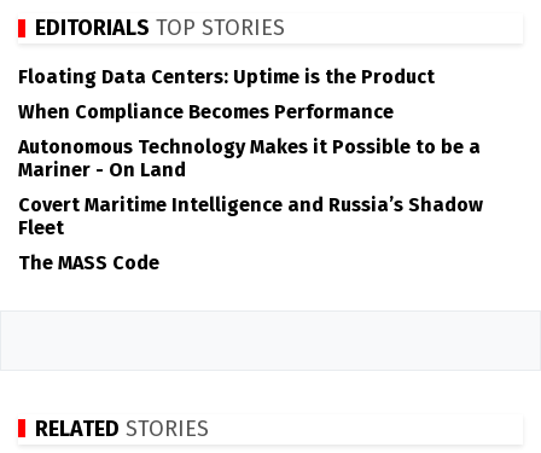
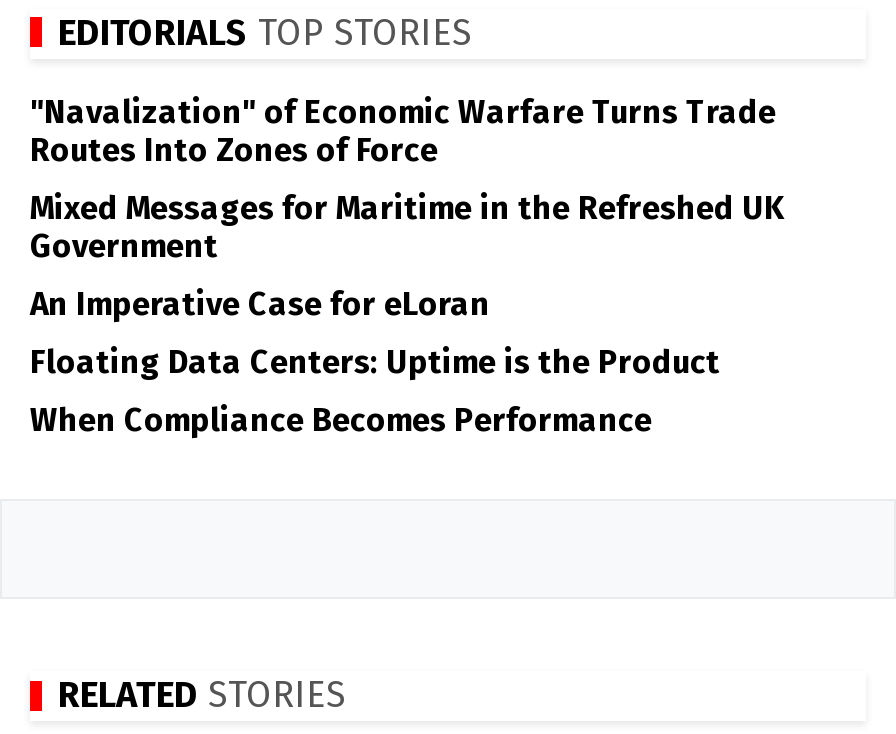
none -> [30,94,784,324] "Navalization" of Economic Warfare Turns Trade | Routes Into Zones of Force | Mixed Messages for Maritime in the Refreshed UK | Government | An Imperative Case for eLoran
moved [18,65,435,123] -> [30,344,720,440]: Floating Data Centers: Uptime is the Product | When Compliance Becomes Performance
[18,135,483,274] Autonomous Technology Makes it Possible to be a | Mariner - On Land | Covert Maritime Intelligence and Russia’s Shadow | Fleet | The MASS Code -> none

